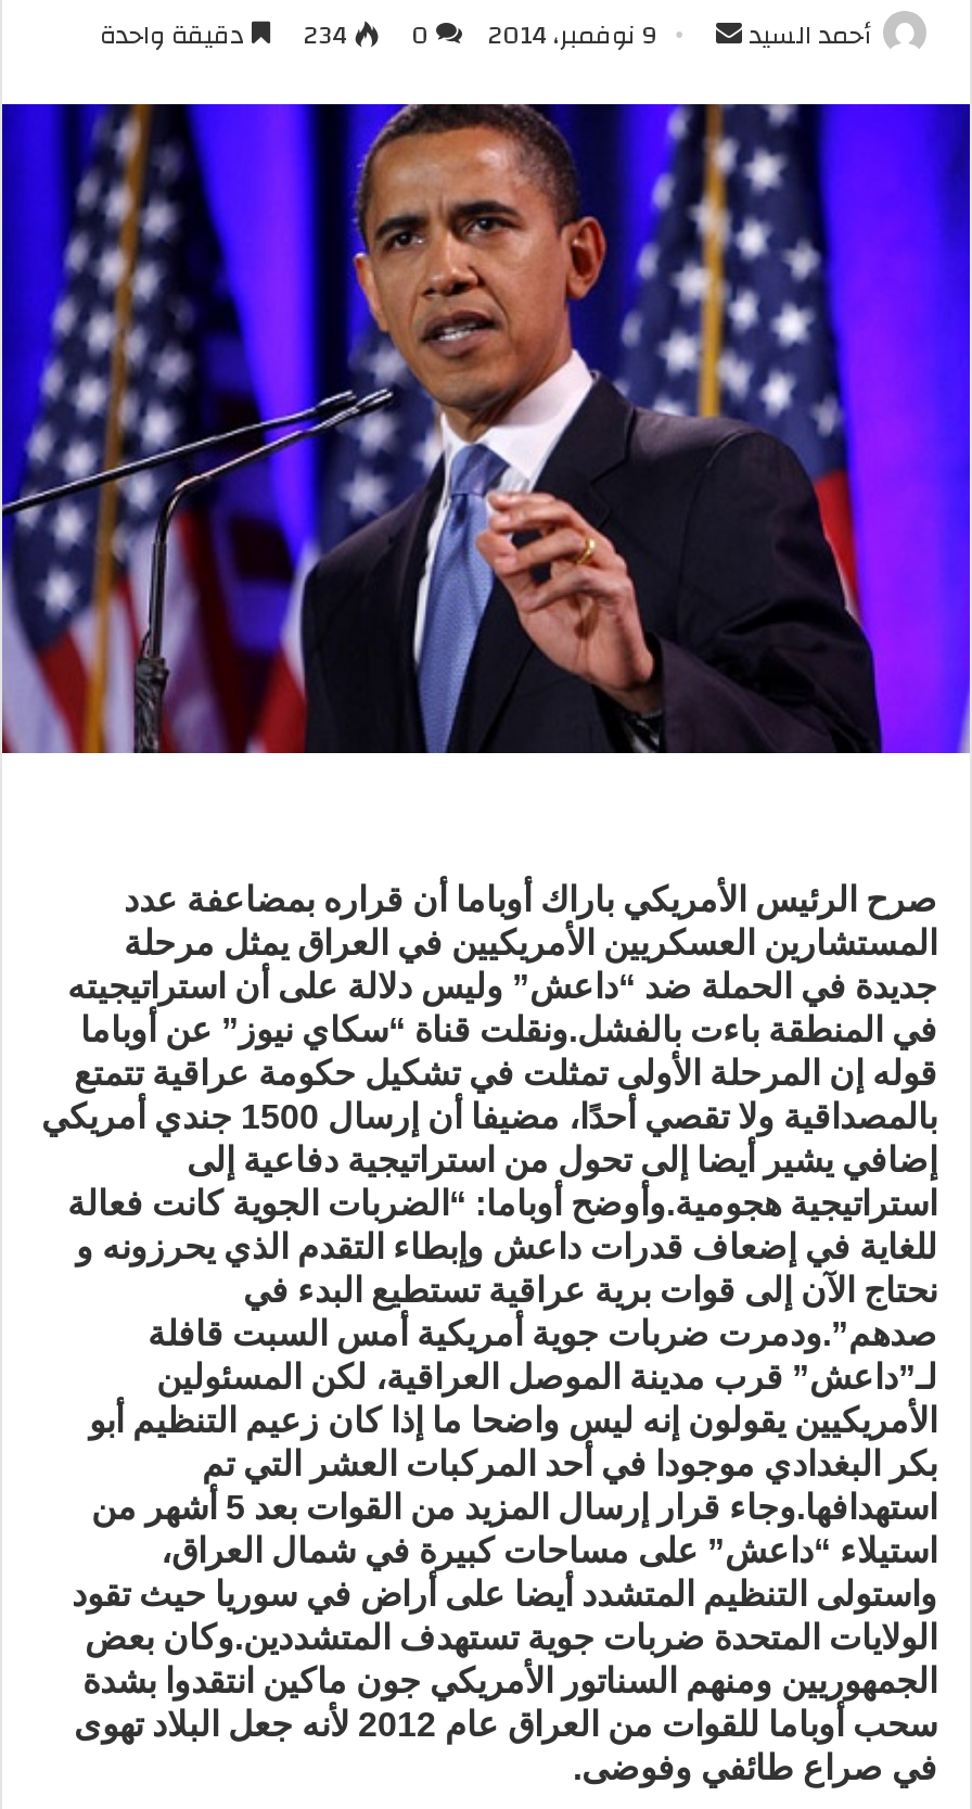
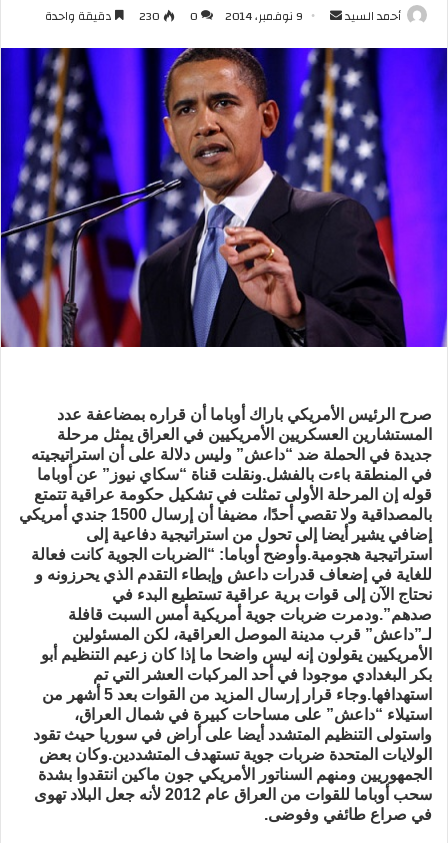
[100,12,430,59] 0 234 دقيقة واحدة -> [45,5,198,27] 0 230 دقيقة واحدة

